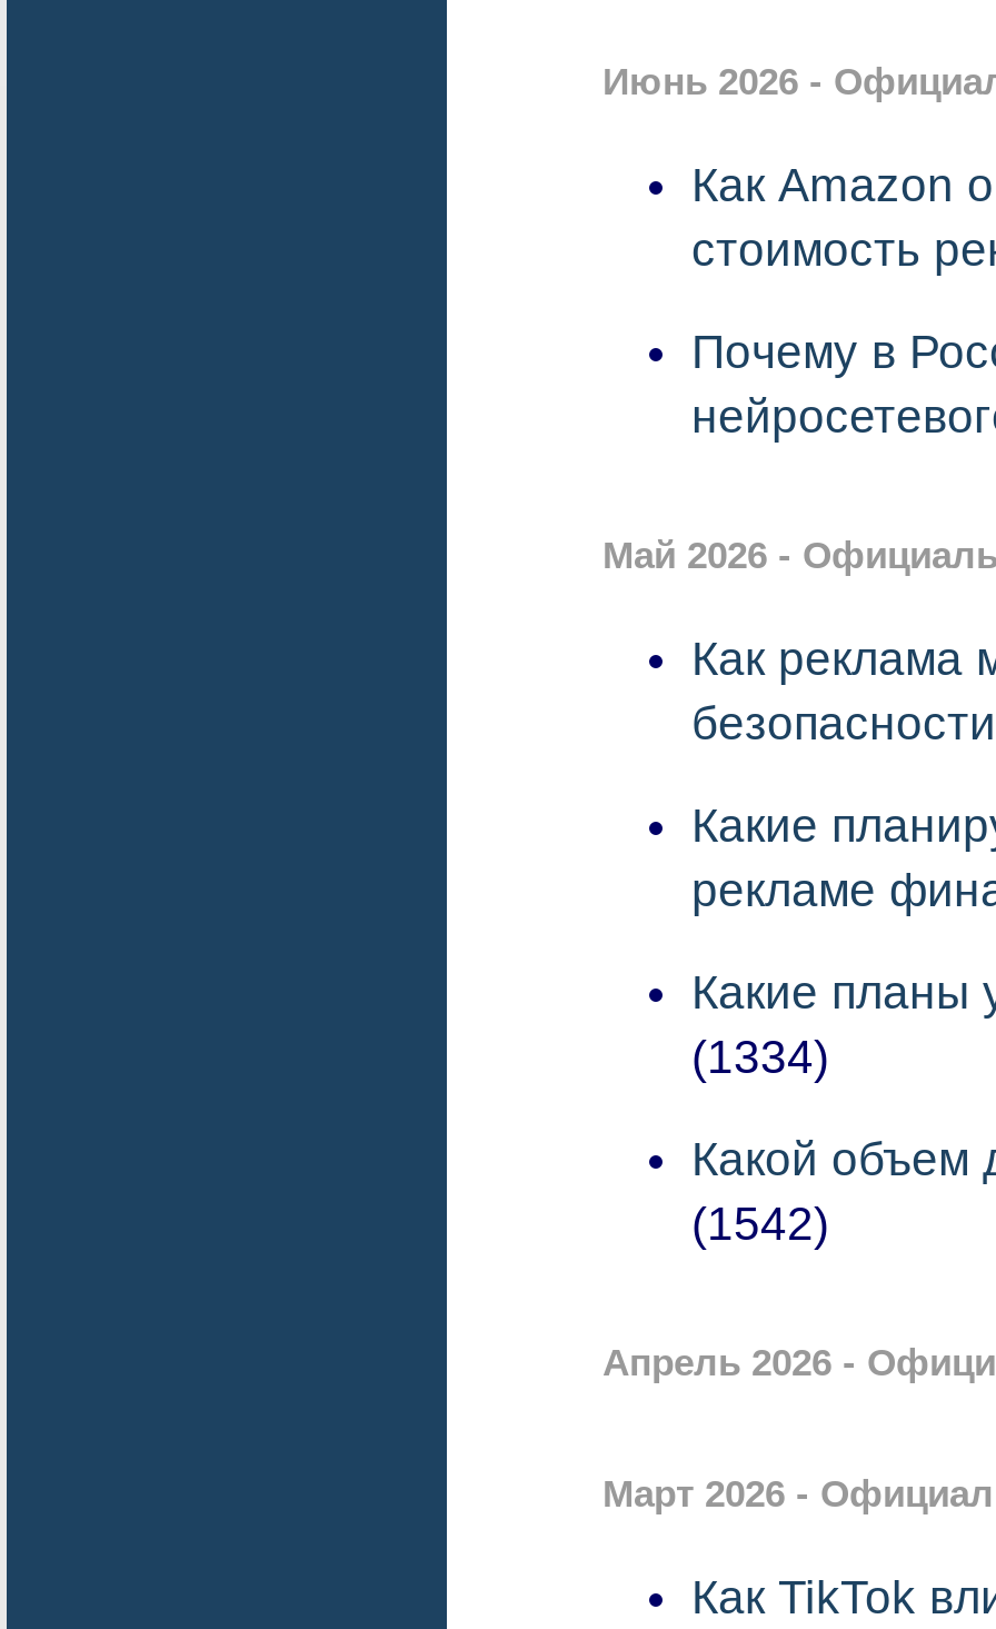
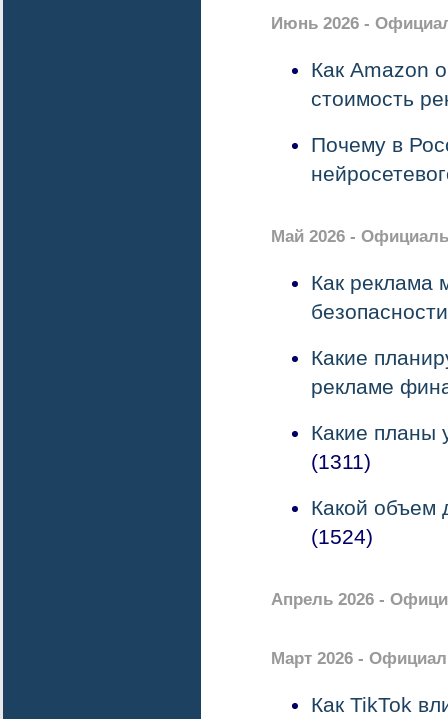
[691,1031,829,1082] (1334) -> [311,450,371,473] (1311)
[691,1198,829,1249] (1542) -> [311,525,373,548] (1524)

